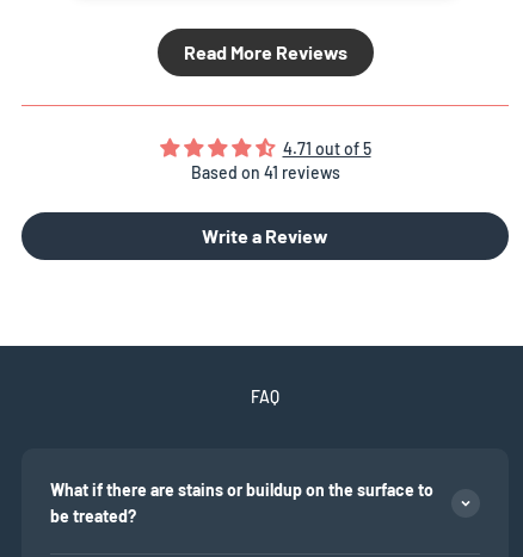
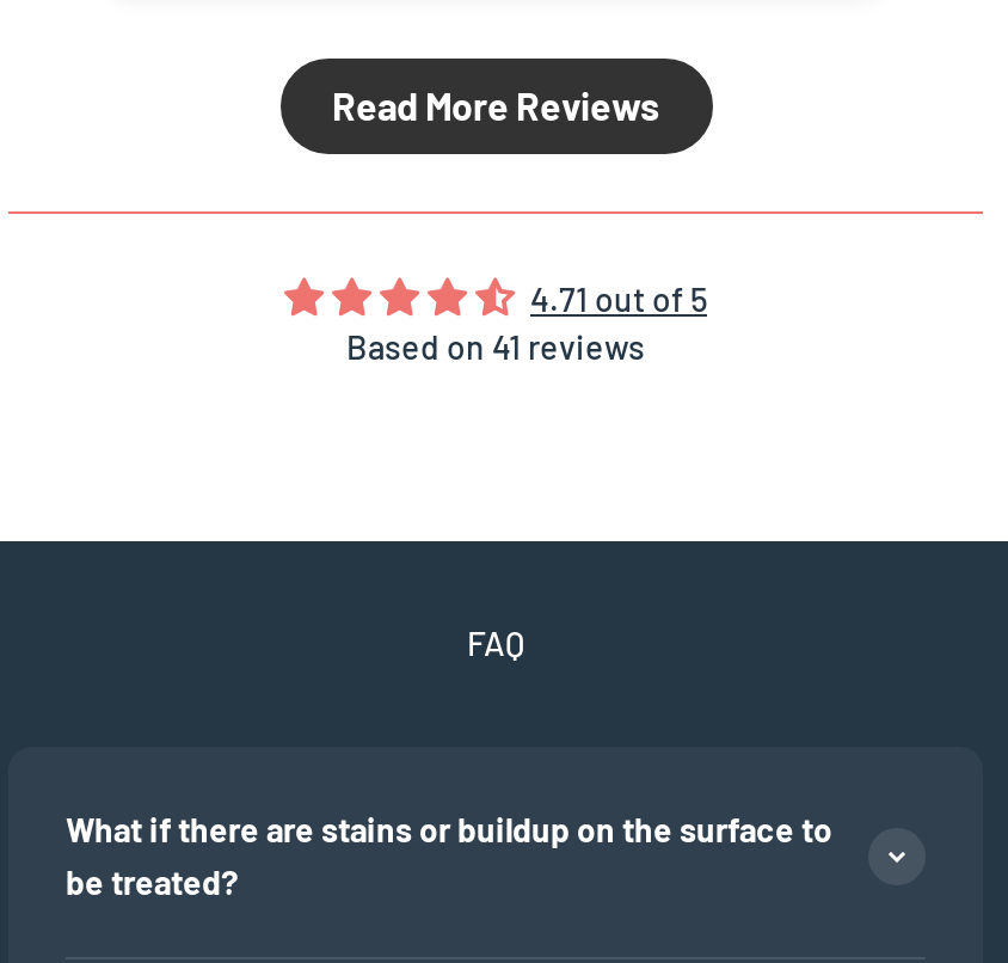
[202,225,328,247] Write a Review -> none

